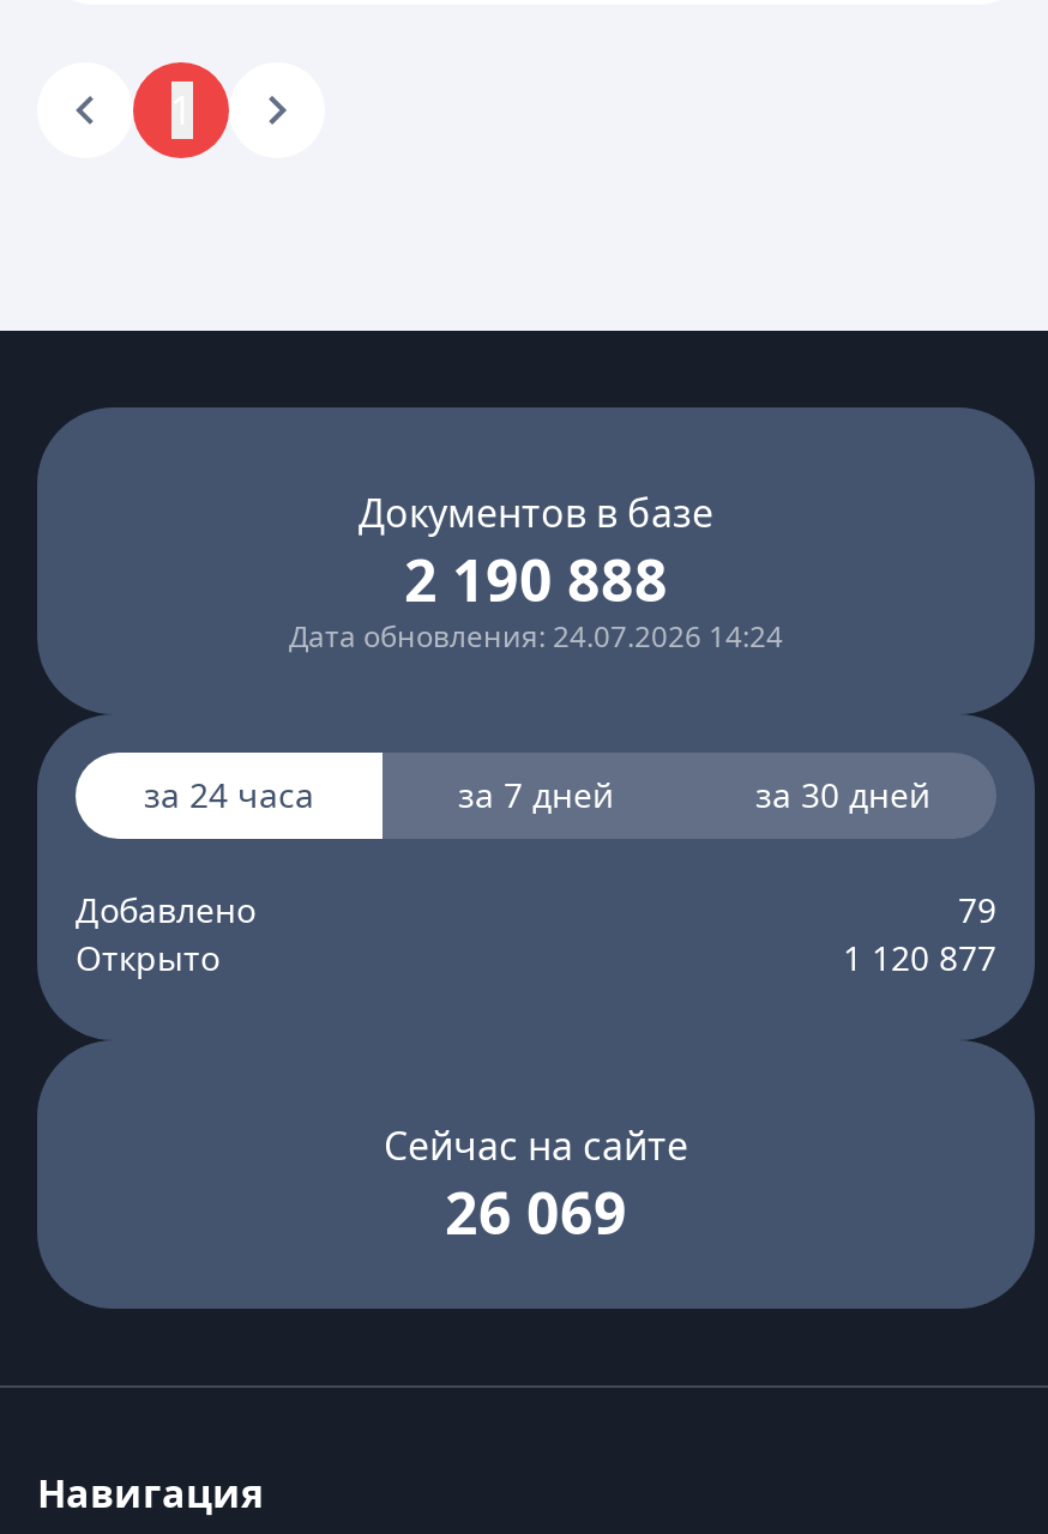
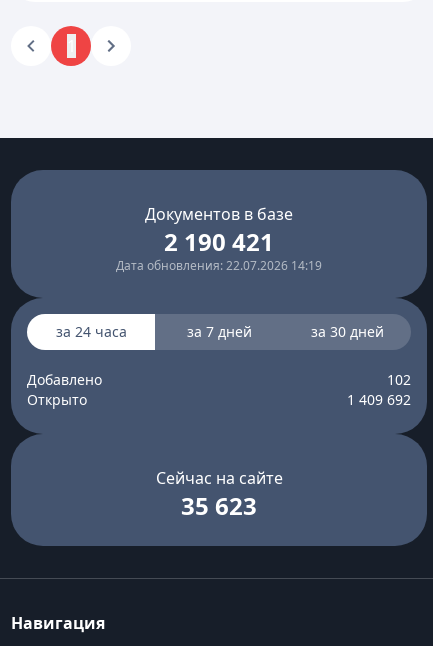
[404,539,668,618] 2 190 888 -> [164,225,274,258] 2 190 421
[289,616,783,657] Дата обновления: 24.07.2026 14:24 -> [116,257,322,274] Дата обновления: 22.07.2026 14:19
[958,887,996,932] 79 -> [387,370,411,389] 102
[843,935,996,980] 1 120 877 -> [347,390,411,409] 1 409 692
[445,1172,627,1251] 26 069 -> [181,489,257,522] 35 623

